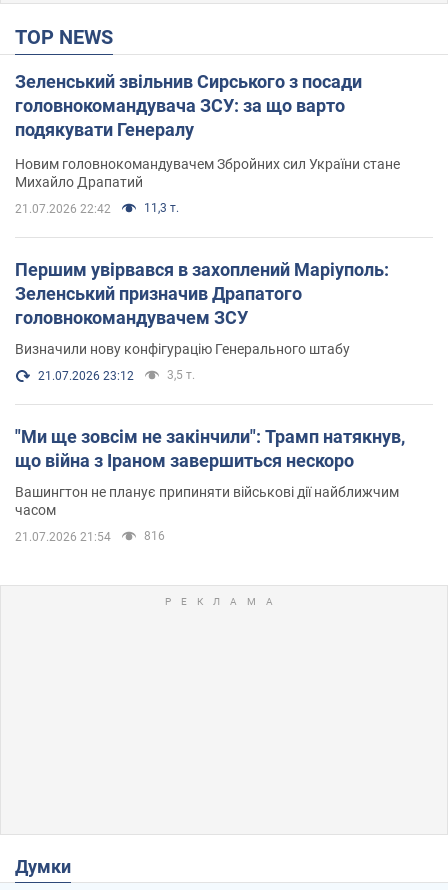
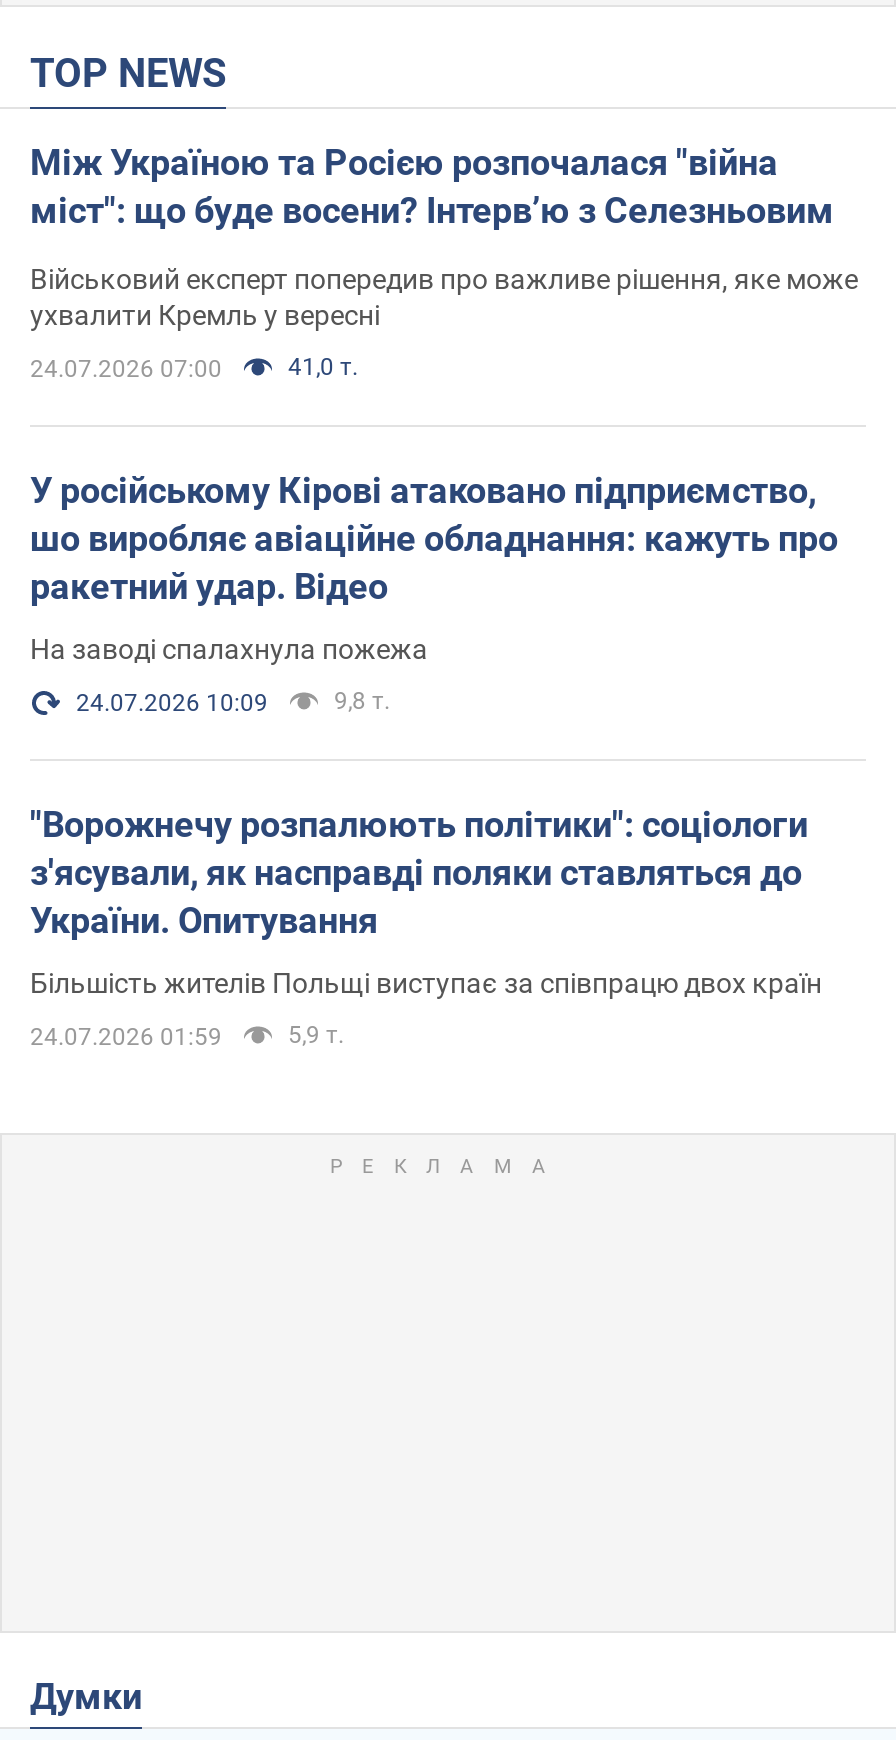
[15,71,362,140] Зеленський звільнив Сирського з посади | головнокомандувача ЗСУ: за що варто | подякувати Генералу -> [30,142,834,232] Між Україною та Росією розпочалася "війна | міст": що буде восени? Інтерв’ю з Селезньовим
[15,156,400,190] Новим головнокомандувачем Збройних сил України стане | Михайло Драпатий -> [30,264,858,332] Військовий експерт попередив про важливе рішення, яке може | ухвалити Кремль у вересні
[15,201,179,216] 21.07.2026 22:42 | 11,3 т. -> [30,354,358,384] 24.07.2026 07:00 | 41,0 т.
[15,259,389,328] Першим увірвався в захоплений Маріуполь: | Зеленський призначив Драпатого | головнокомандувачем ЗСУ -> [30,470,838,608] У російському Кірові атаковано підприємство, | шо виробляє авіаційне обладнання: кажуть про | ракетний удар. Відео
[15,341,350,357] Визначили нову конфігурацію Генерального штабу -> [30,634,428,666] На заводі спалахнула пожежа
[38,368,195,383] 21.07.2026 23:12 | 3,5 т. -> [76,688,390,718] 24.07.2026 10:09 | 9,8 т.
[15,426,405,471] "Ми ще зовсім не закінчили": Трамп натякнув, | що війна з Іраном завершиться нескоро -> [30,804,808,942] "Ворожнечу розпалюють політики": соціологи | з'ясували, як насправді поляки ставляться до | України. Опитування
[15,484,399,518] Вашингтон не планує припиняти військові дії найближчим | часом -> [30,968,822,1000] Більшість жителів Польщі виступає за співпрацю двох країн
[15,529,165,544] 21.07.2026 21:54 | 816 -> [30,1022,344,1052] 24.07.2026 01:59 | 5,9 т.

